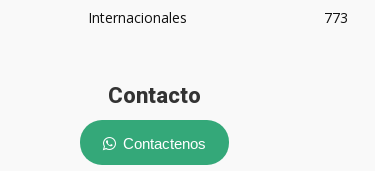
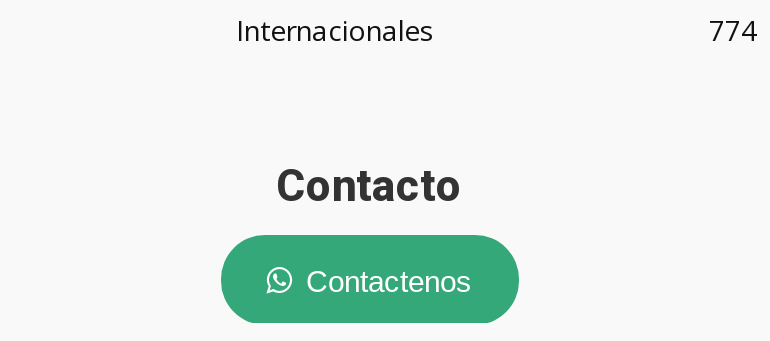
[324,8,348,27] 773 -> [709,10,757,48] 774

